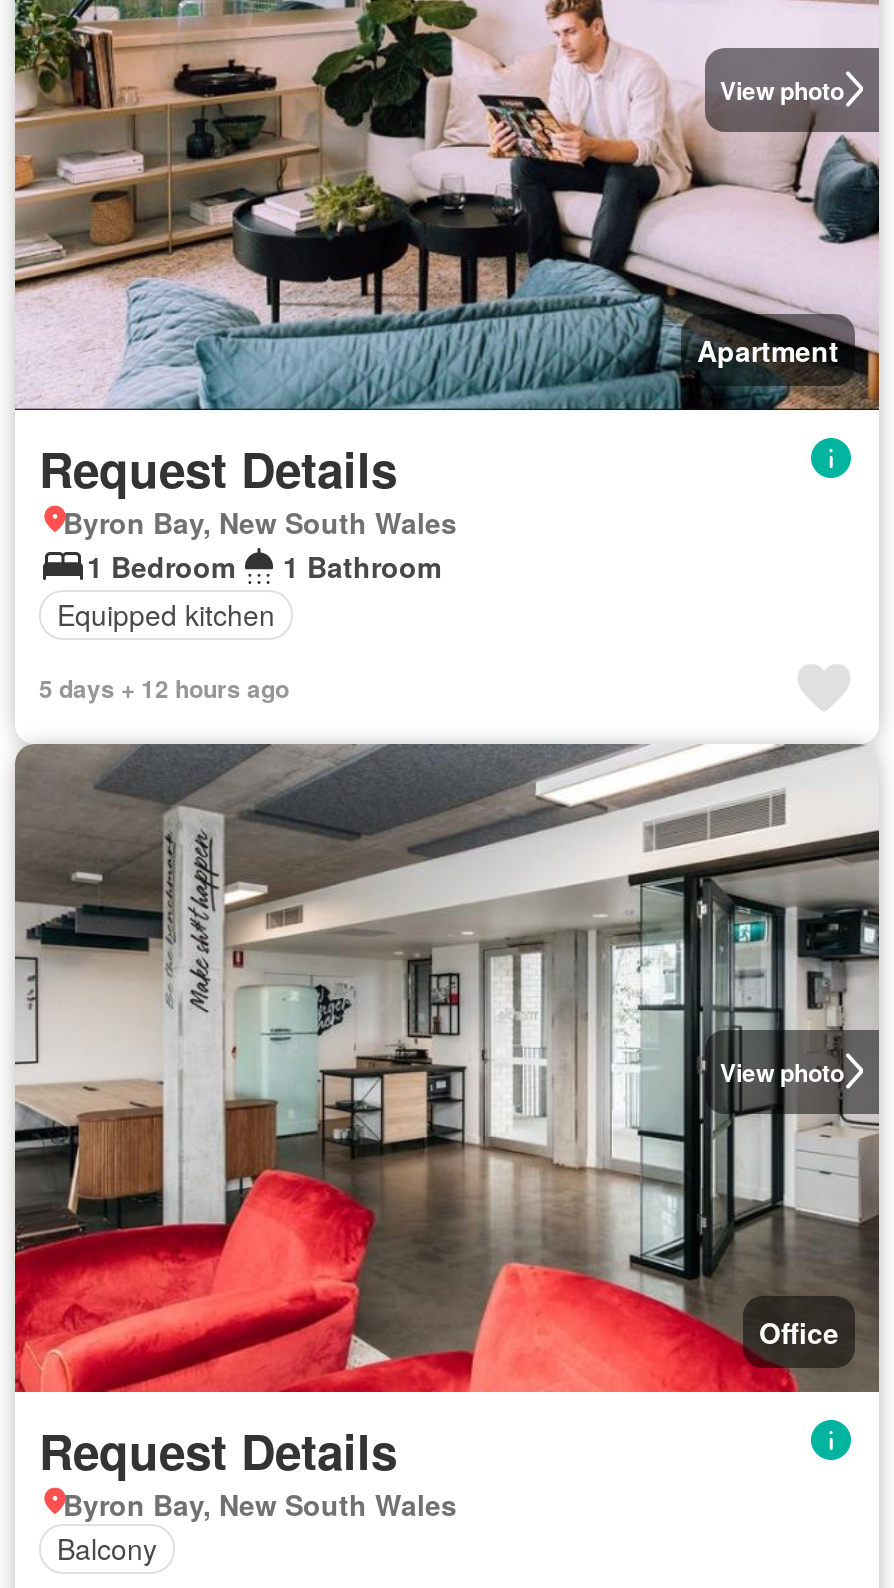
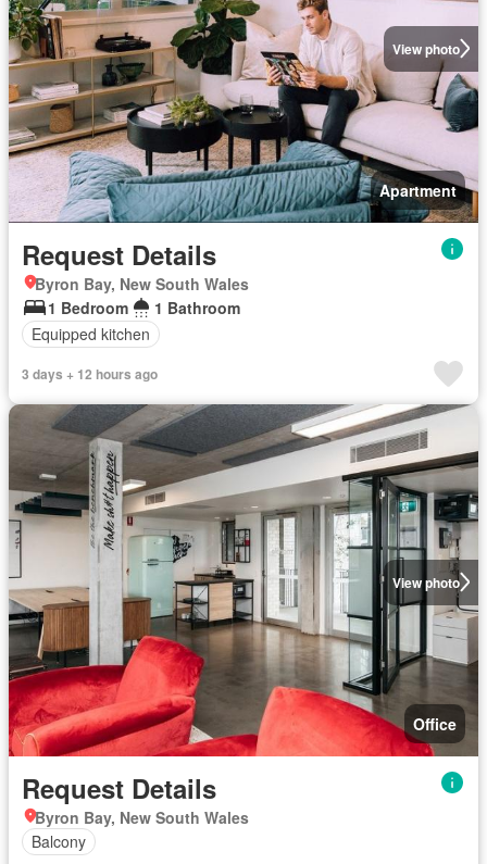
[39,669,289,705] 5 days + 12 hours ago -> [22,364,158,383] 3 days + 12 hours ago

